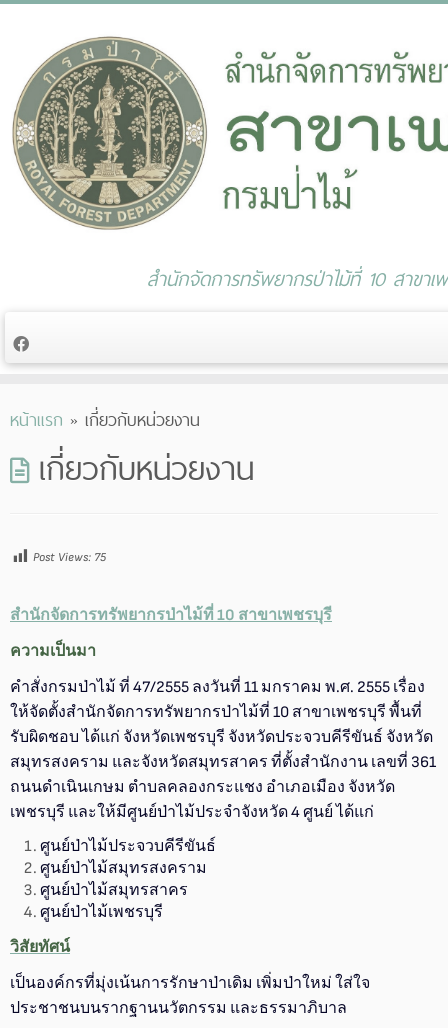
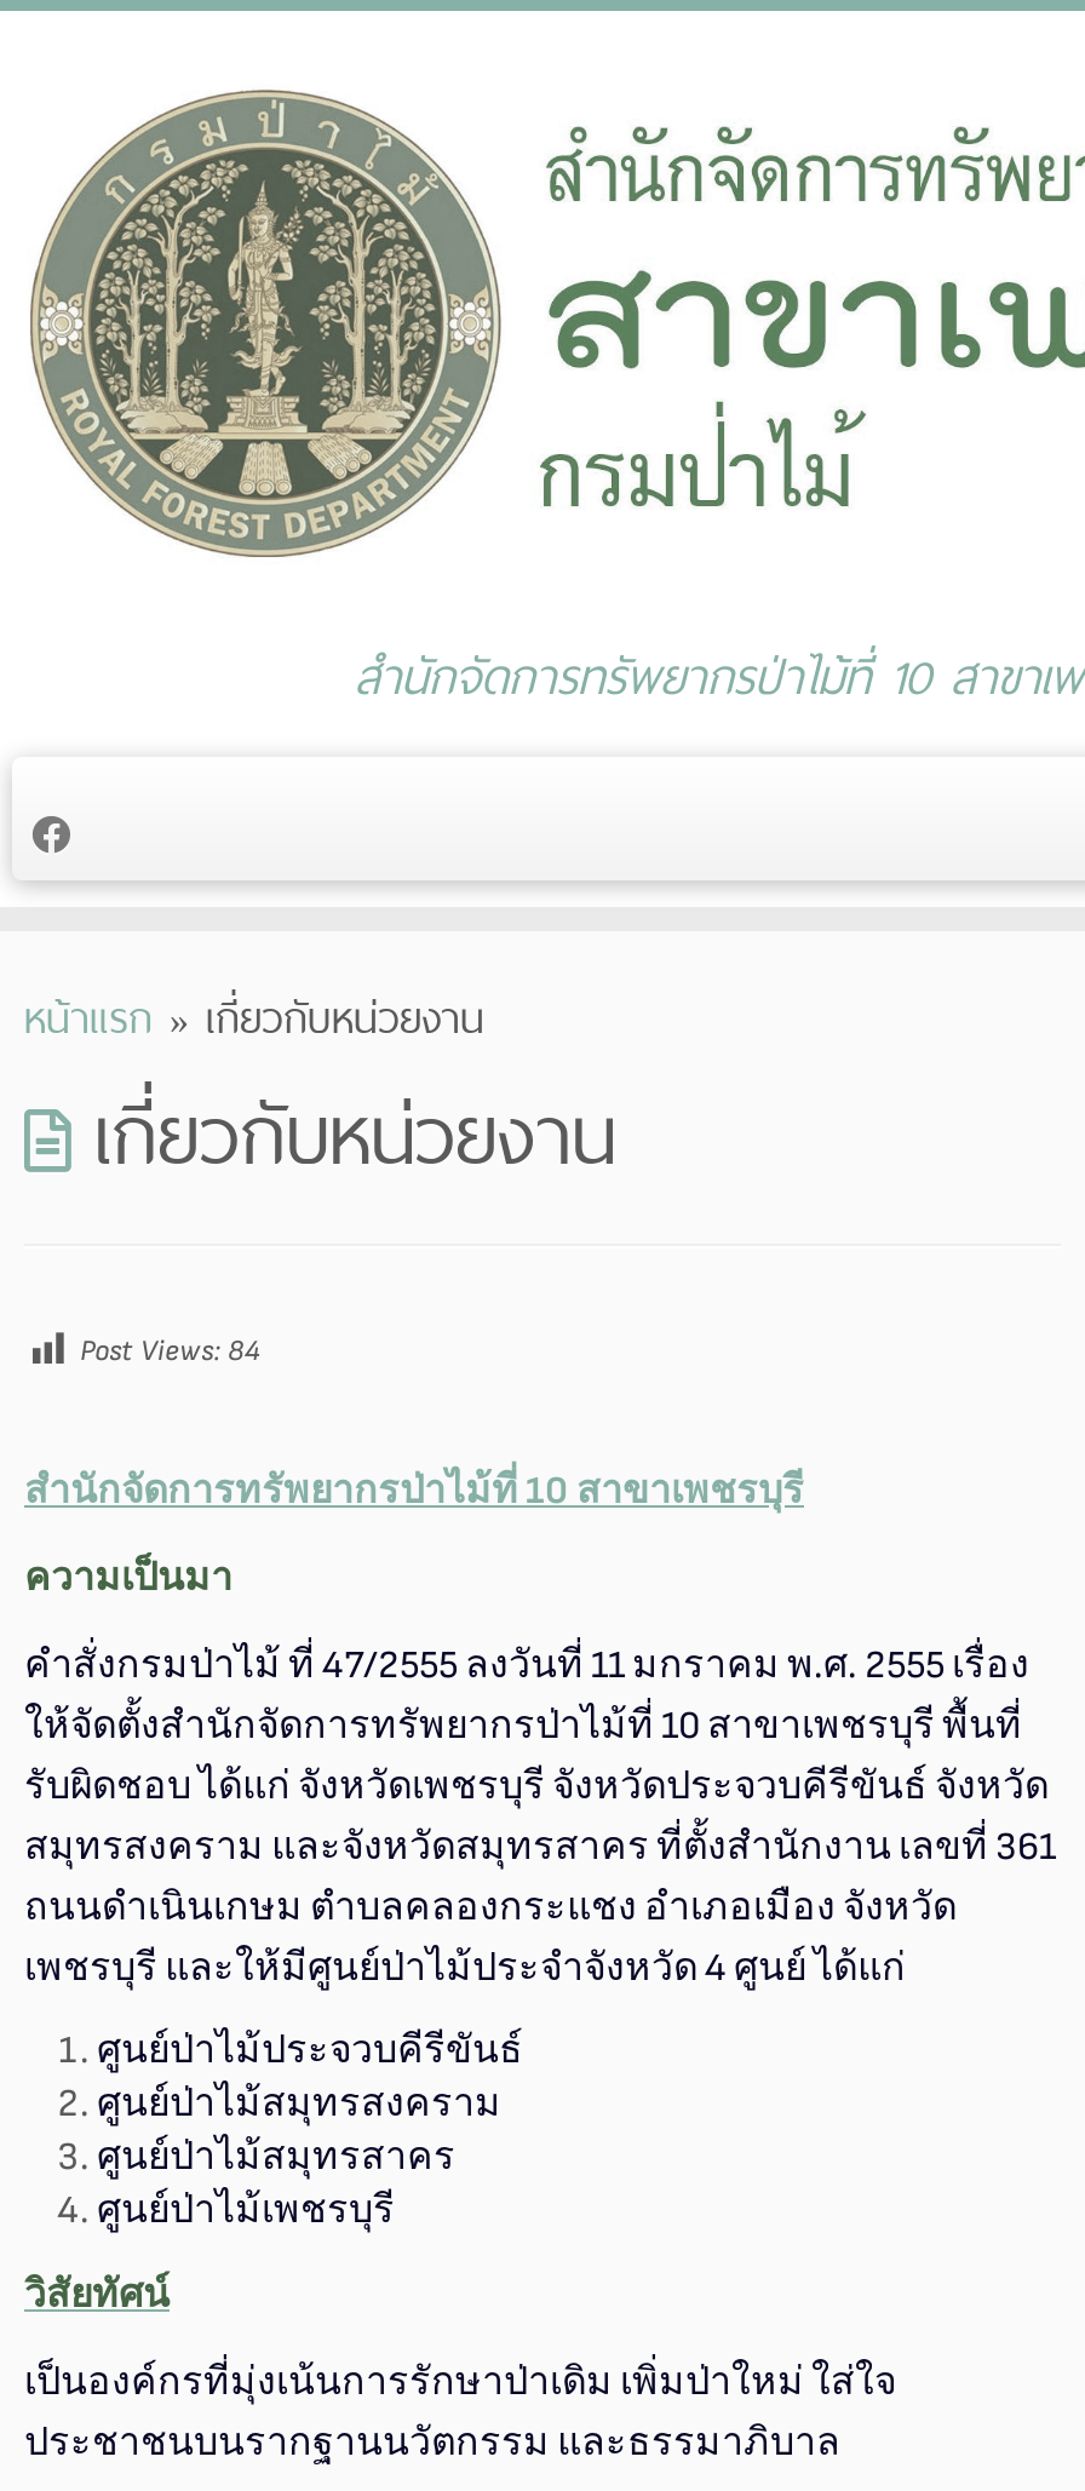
[33,550,106,565] Post Views: 75 -> [80,1333,259,1370] Post Views: 84

